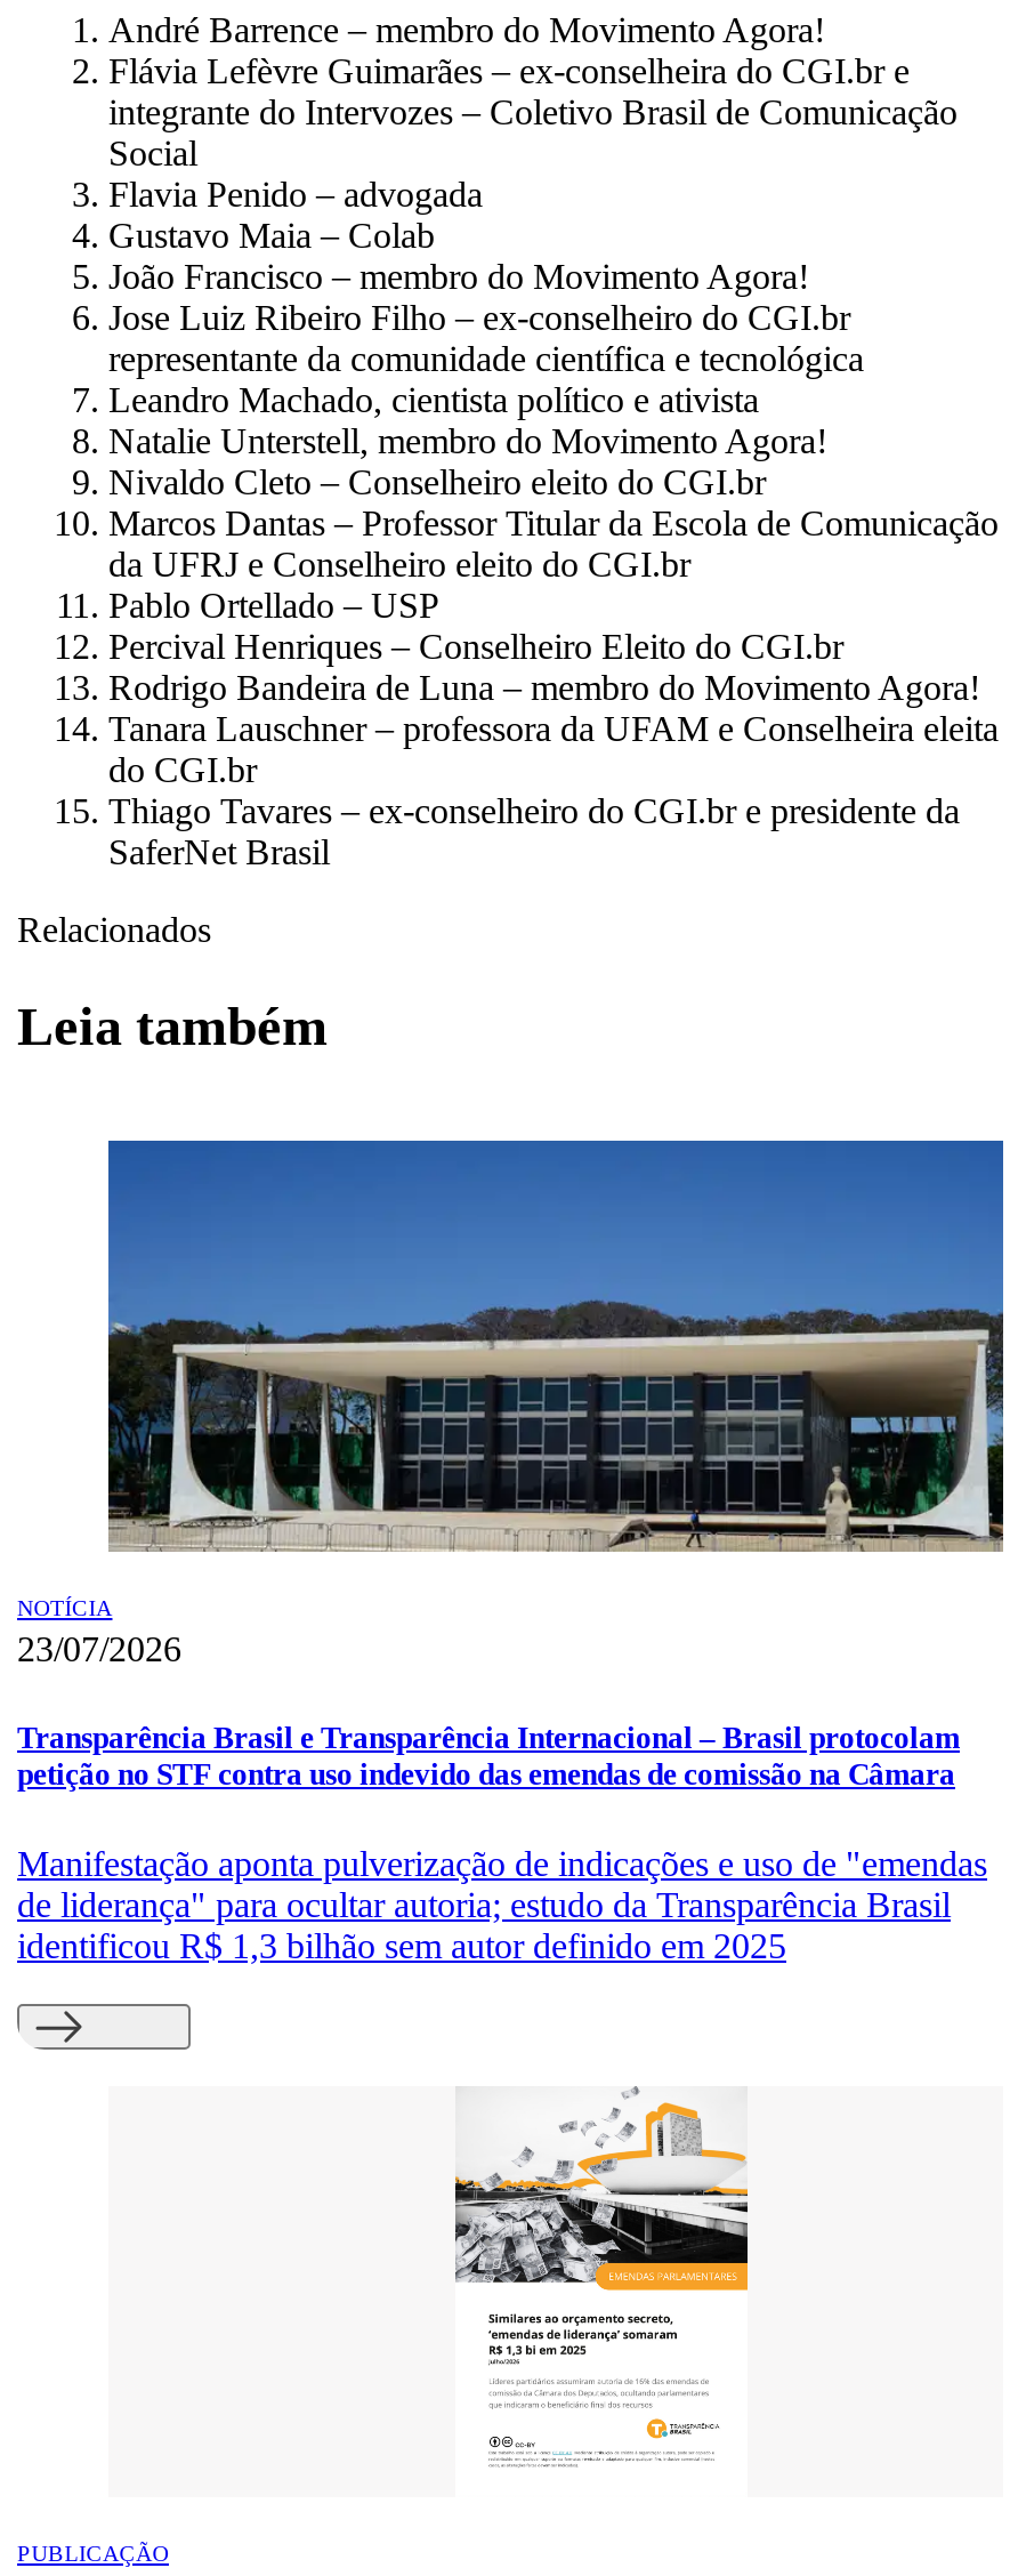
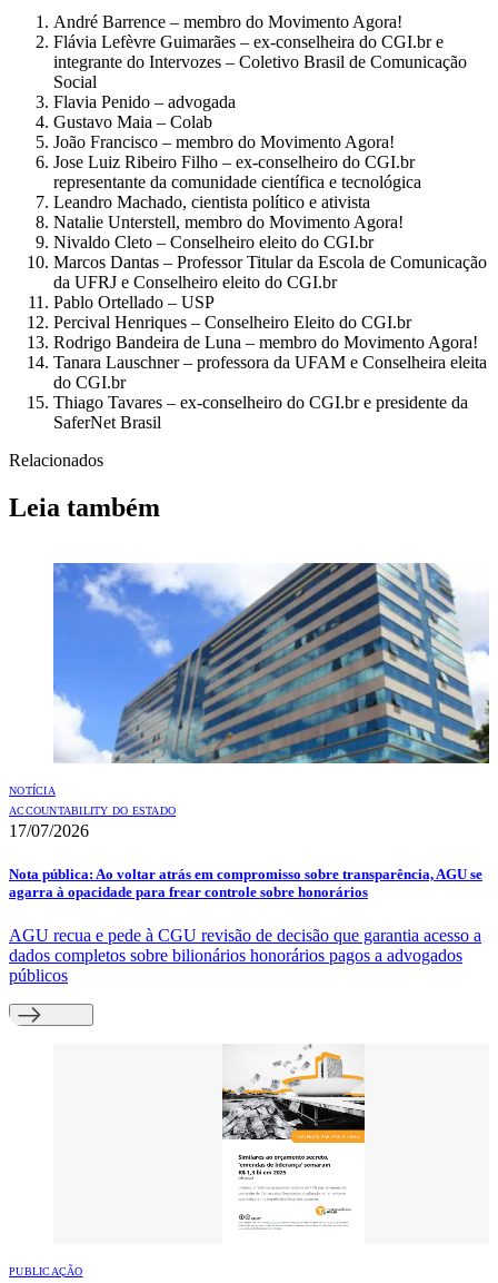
[17,1138,1005,1668] [image] | 23/07/2026 -> [9,562,490,840] [image] | ACCOUNTABILITY DO ESTADO | 17/07/2026
[17,1720,960,1791] Transparência Brasil e Transparência Internacional – Brasil protocolam | petição no STF contra uso indevido das emendas de comissão na Câmara -> [9,865,482,900] Nota pública: Ao voltar atrás em compromisso sobre transparência, AGU se | agarra à opacidade para frear controle sobre honorários
[17,1844,987,1965] Manifestação aponta pulverização de indicações e uso de "emendas | de liderança" para ocultar autoria; estudo da Transparência Brasil | identificou R$ 1,3 bilhão sem autor definido em 2025 -> [9,926,481,985] AGU recua e pede à CGU revisão de decisão que garantia acesso a | dados completos sobre bilionários honorários pagos a advogados | públicos

